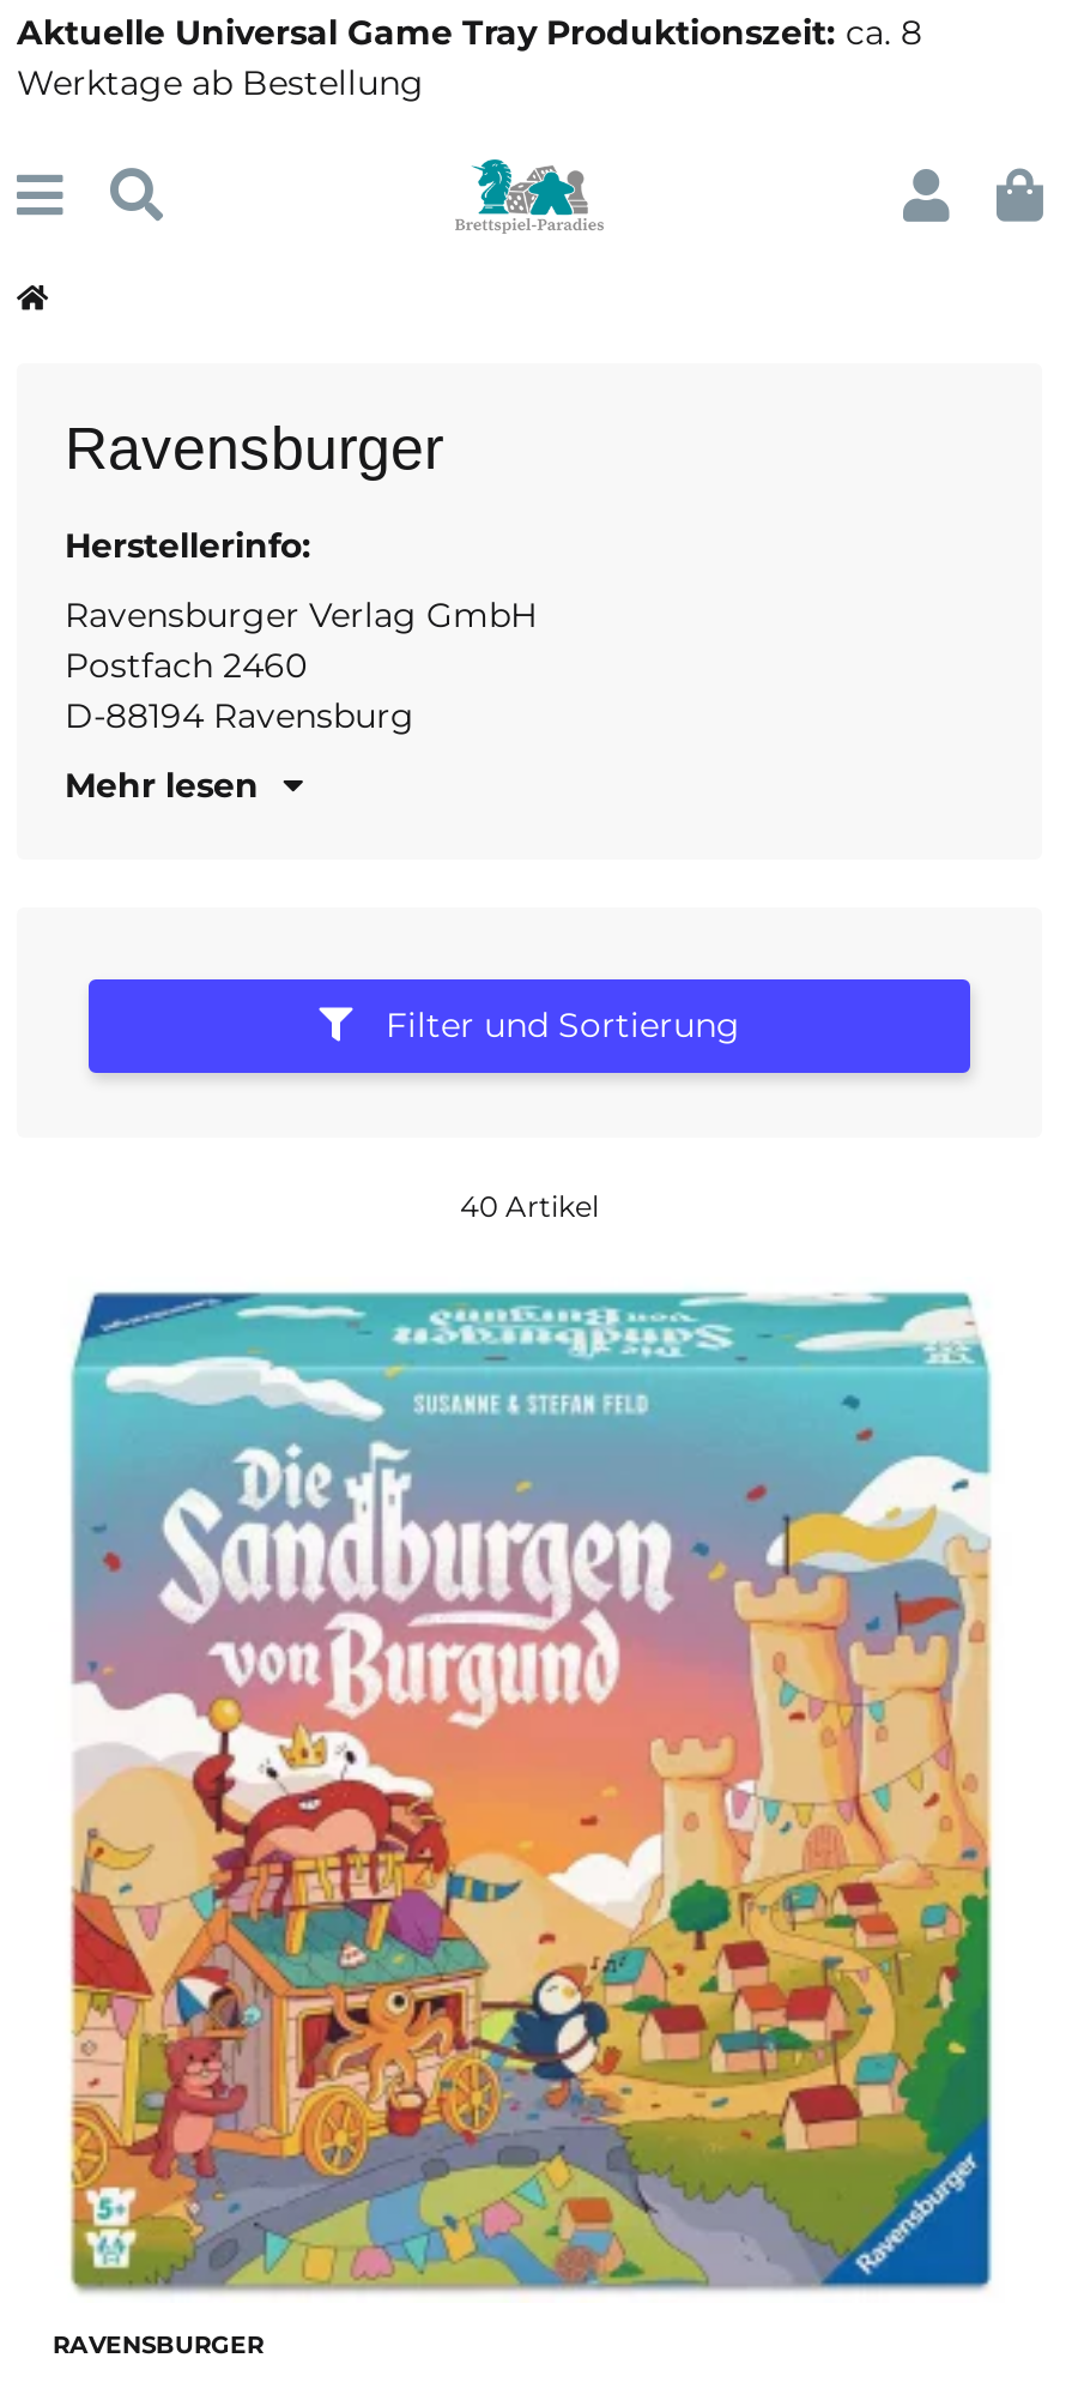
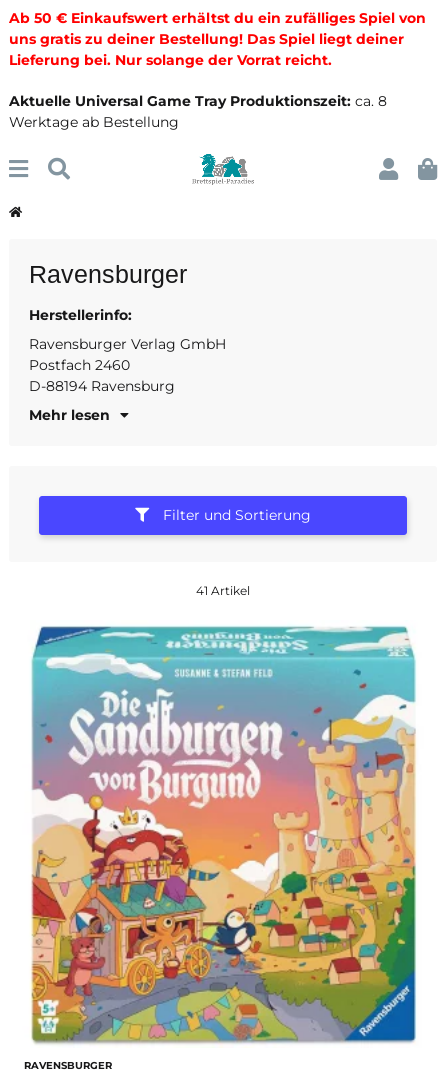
none -> [9,9,426,69] Ab 50 € Einkaufswert erhältst du ein zufälliges Spiel von | uns gratis zu deiner Bestellung! Das Spiel liegt deiner | Lieferung bei. Nur solange der Vorrat reicht.
[460,1187,599,1223] 40 Artikel -> [196,583,250,598] 41 Artikel

